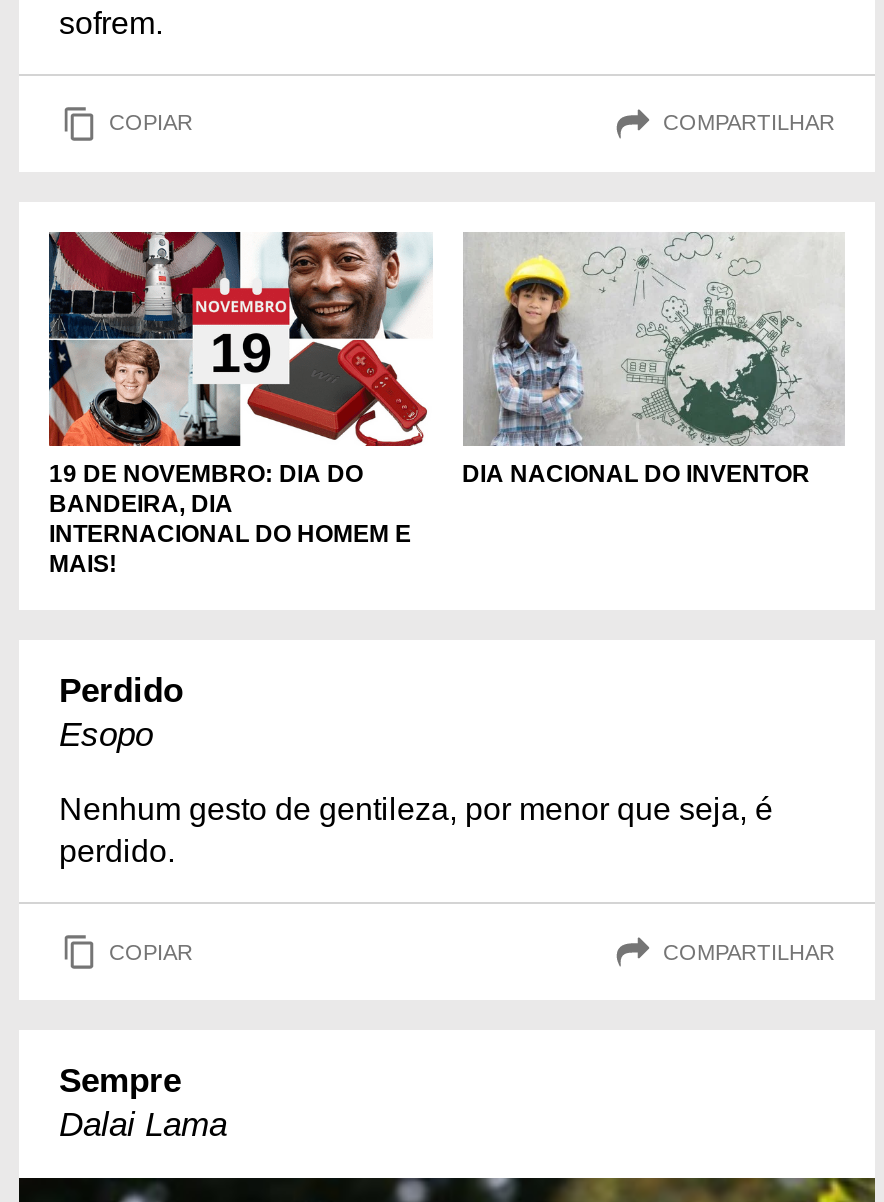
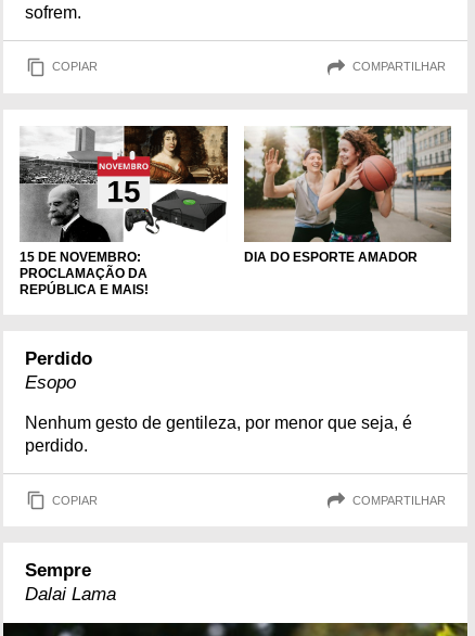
[47,230,433,579] [image] | 19 DE NOVEMBRO: DIA DO | BANDEIRA, DIA | INTERNACIONAL DO HOMEM E | MAIS! -> [20,125,229,298] [image] | 15 DE NOVEMBRO: | PROCLAMAÇÃO DA | REPÚBLICA E MAIS!
[462,234,845,489] [image] | DIA NACIONAL DO INVENTOR -> [243,125,452,265] [image] | DIA DO ESPORTE AMADOR

